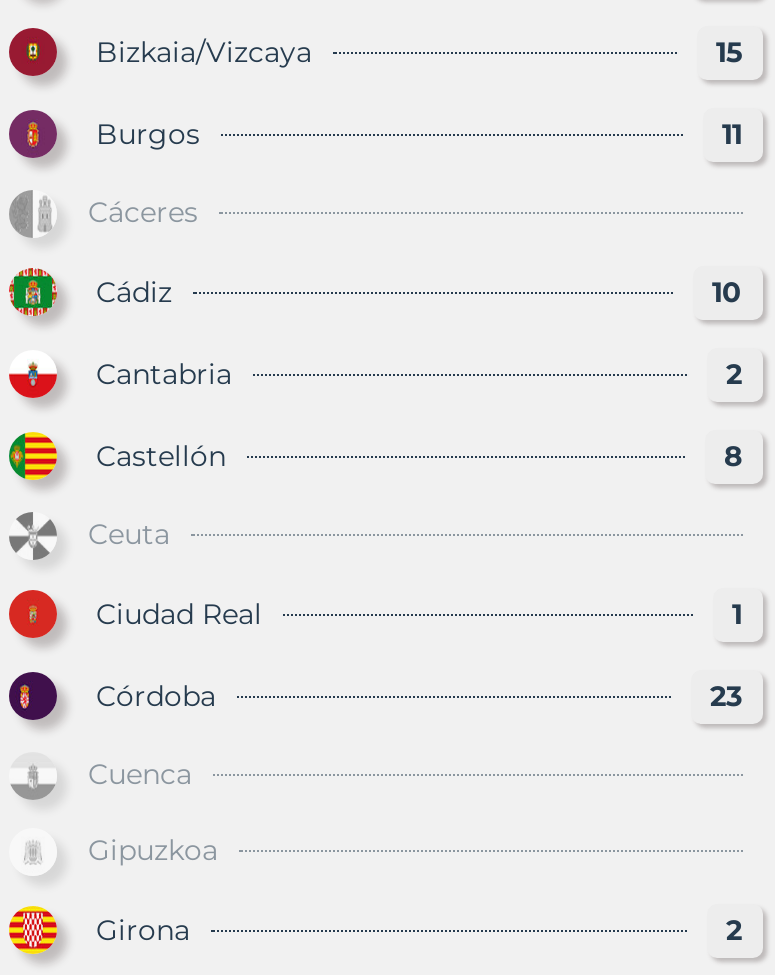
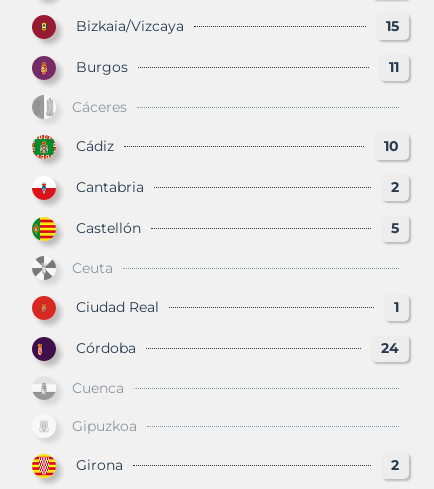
[724,438,742,474] 8 -> [390,219,398,237] 5
[710,678,742,714] 23 -> [380,339,398,357] 24

